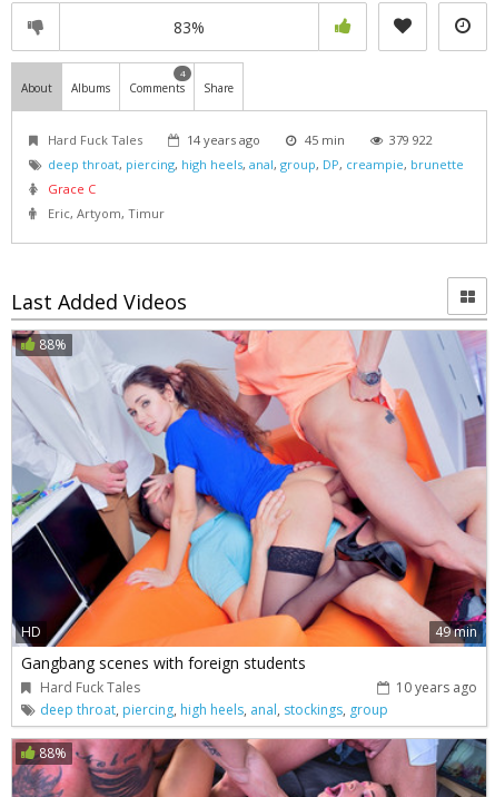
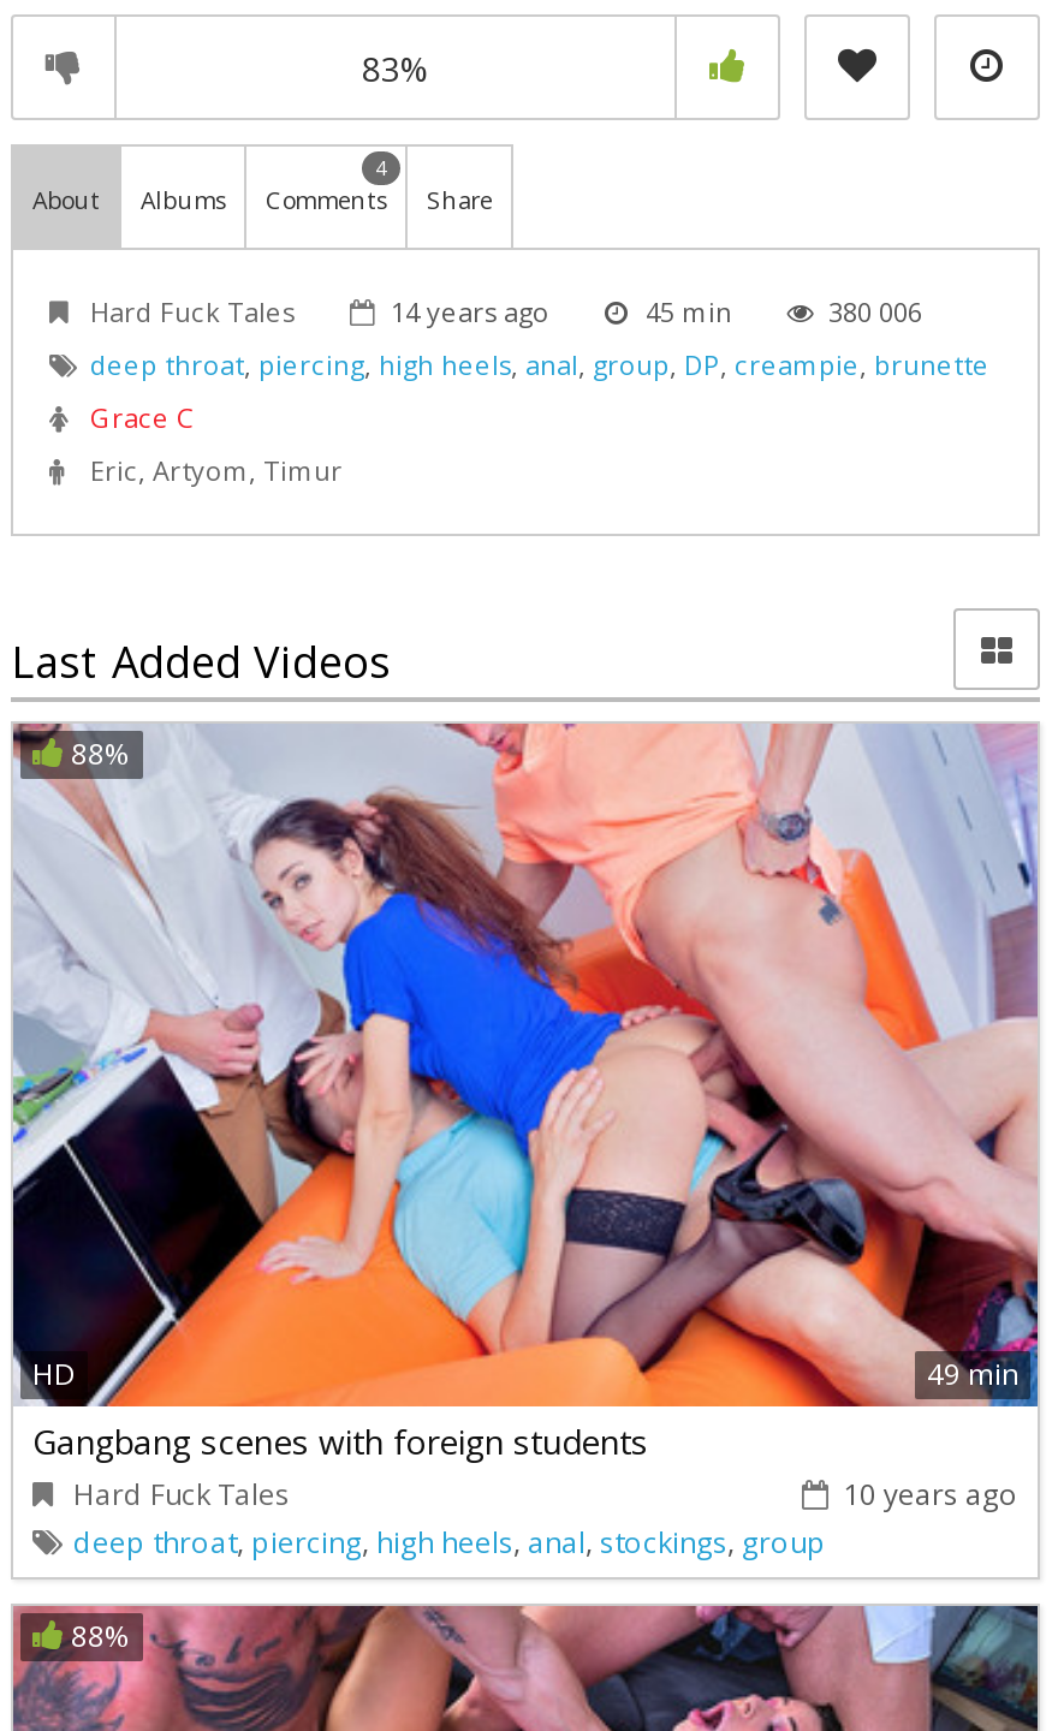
[386,131,433,148] 379 922 -> [821,293,922,329] 380 006

